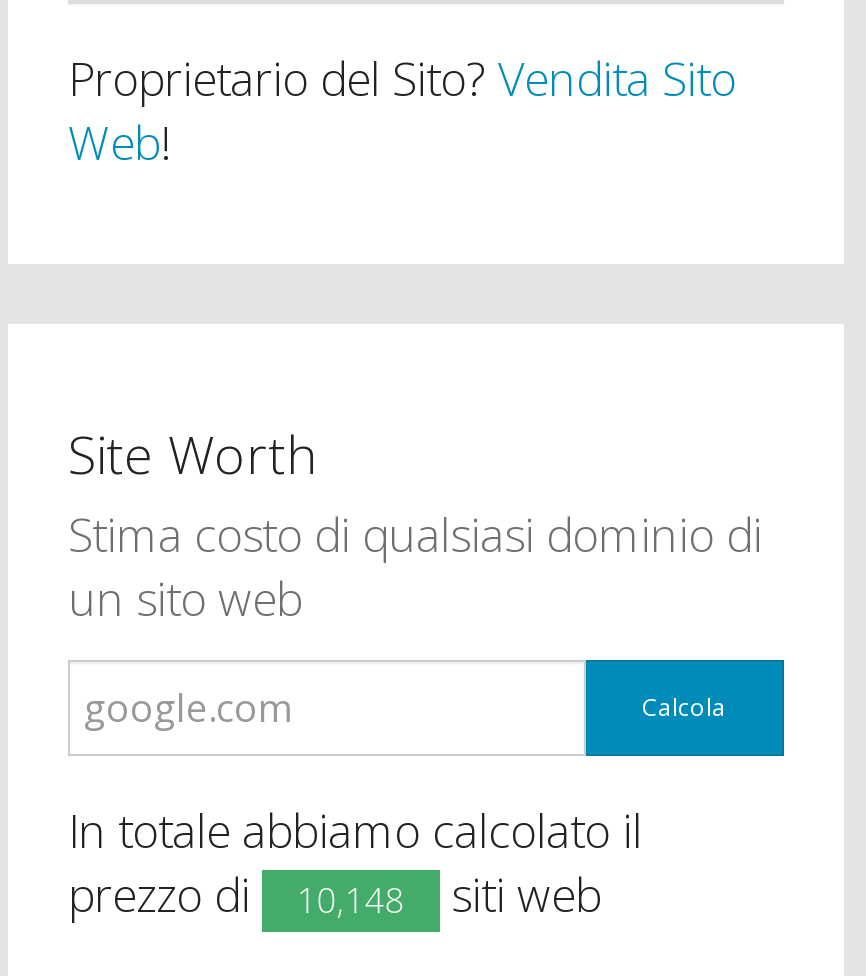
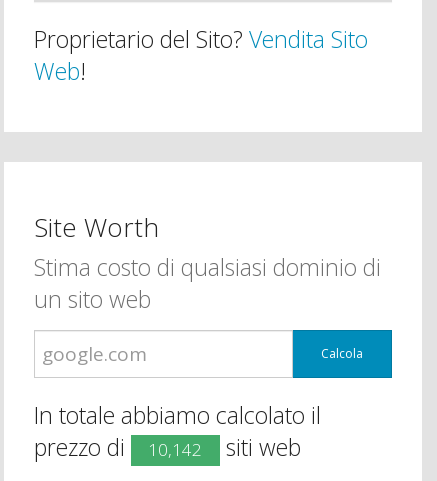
[68,862,601,926] prezzo di 10,148 siti web -> [34,431,300,463] prezzo di 10,142 siti web

